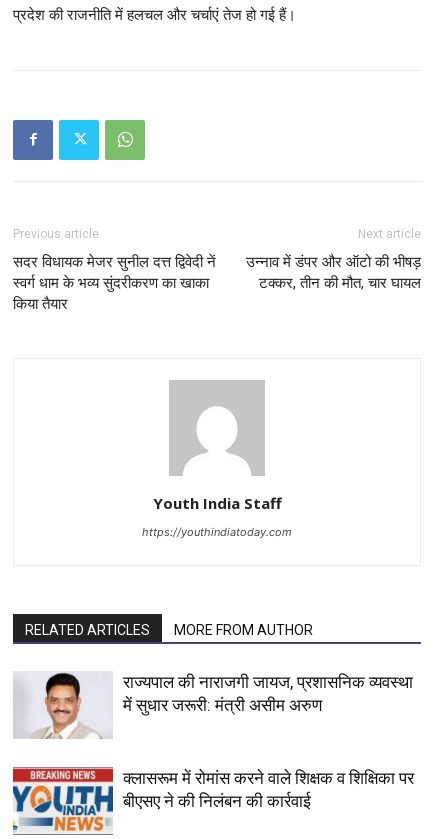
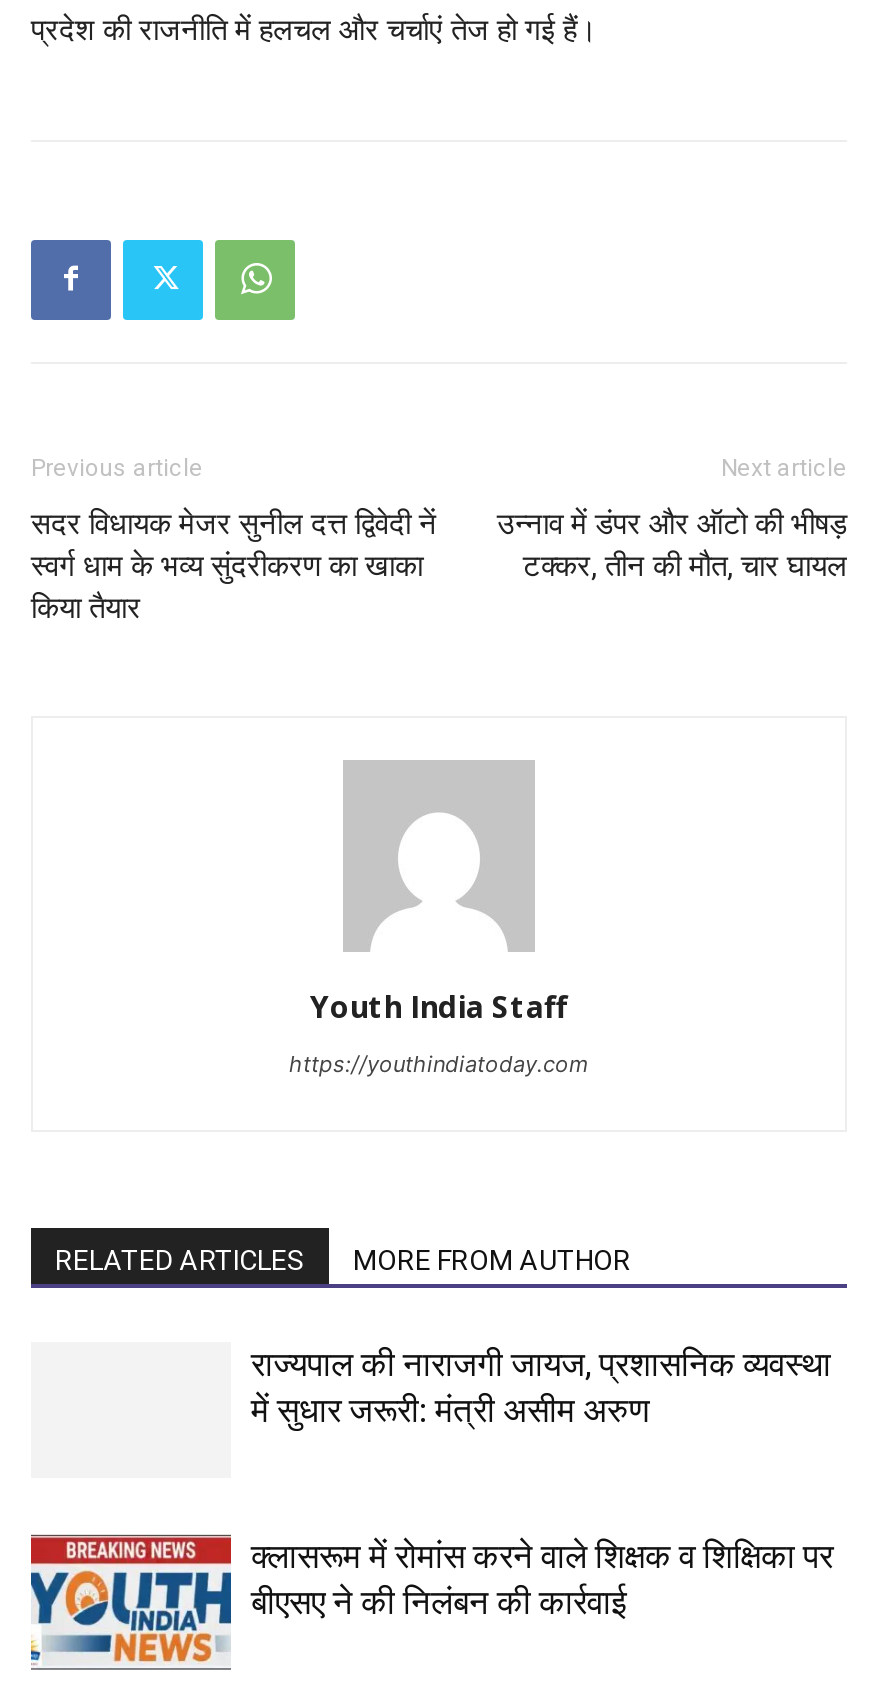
[14,672,104,739] [image] -> none

